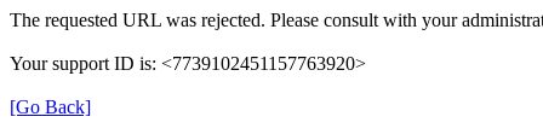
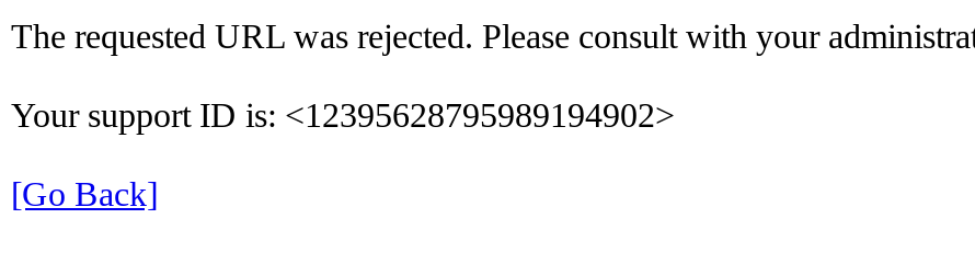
[10,53,366,74] Your support ID is: <7739102451157763920> -> [11,96,675,134] Your support ID is: <12395628795989194902>

